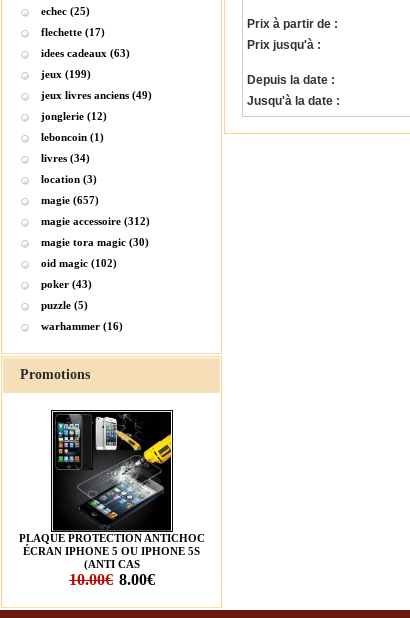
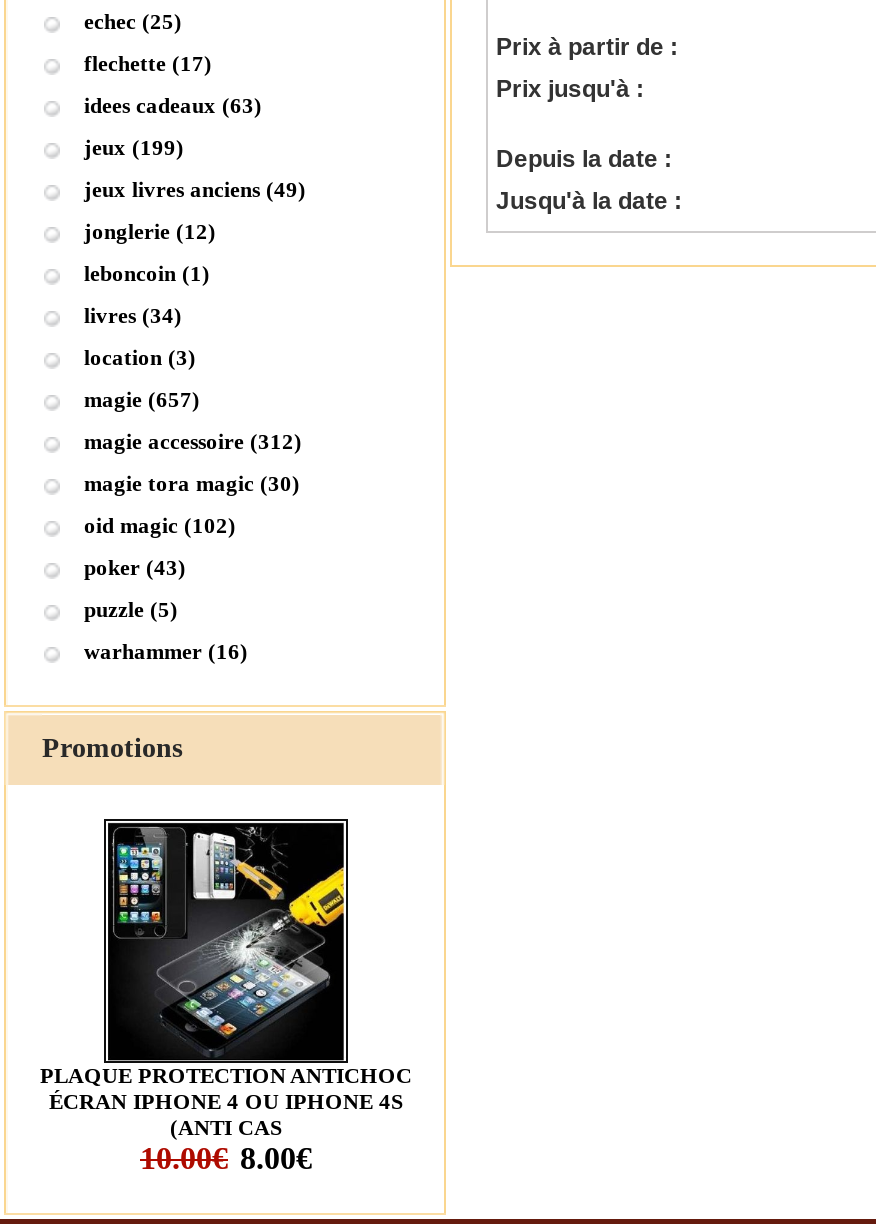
[23,545,200,557] ÉCRAN IPHONE 5 OU IPHONE 5S -> [49,1089,403,1113] ÉCRAN IPHONE 4 OU IPHONE 4S

